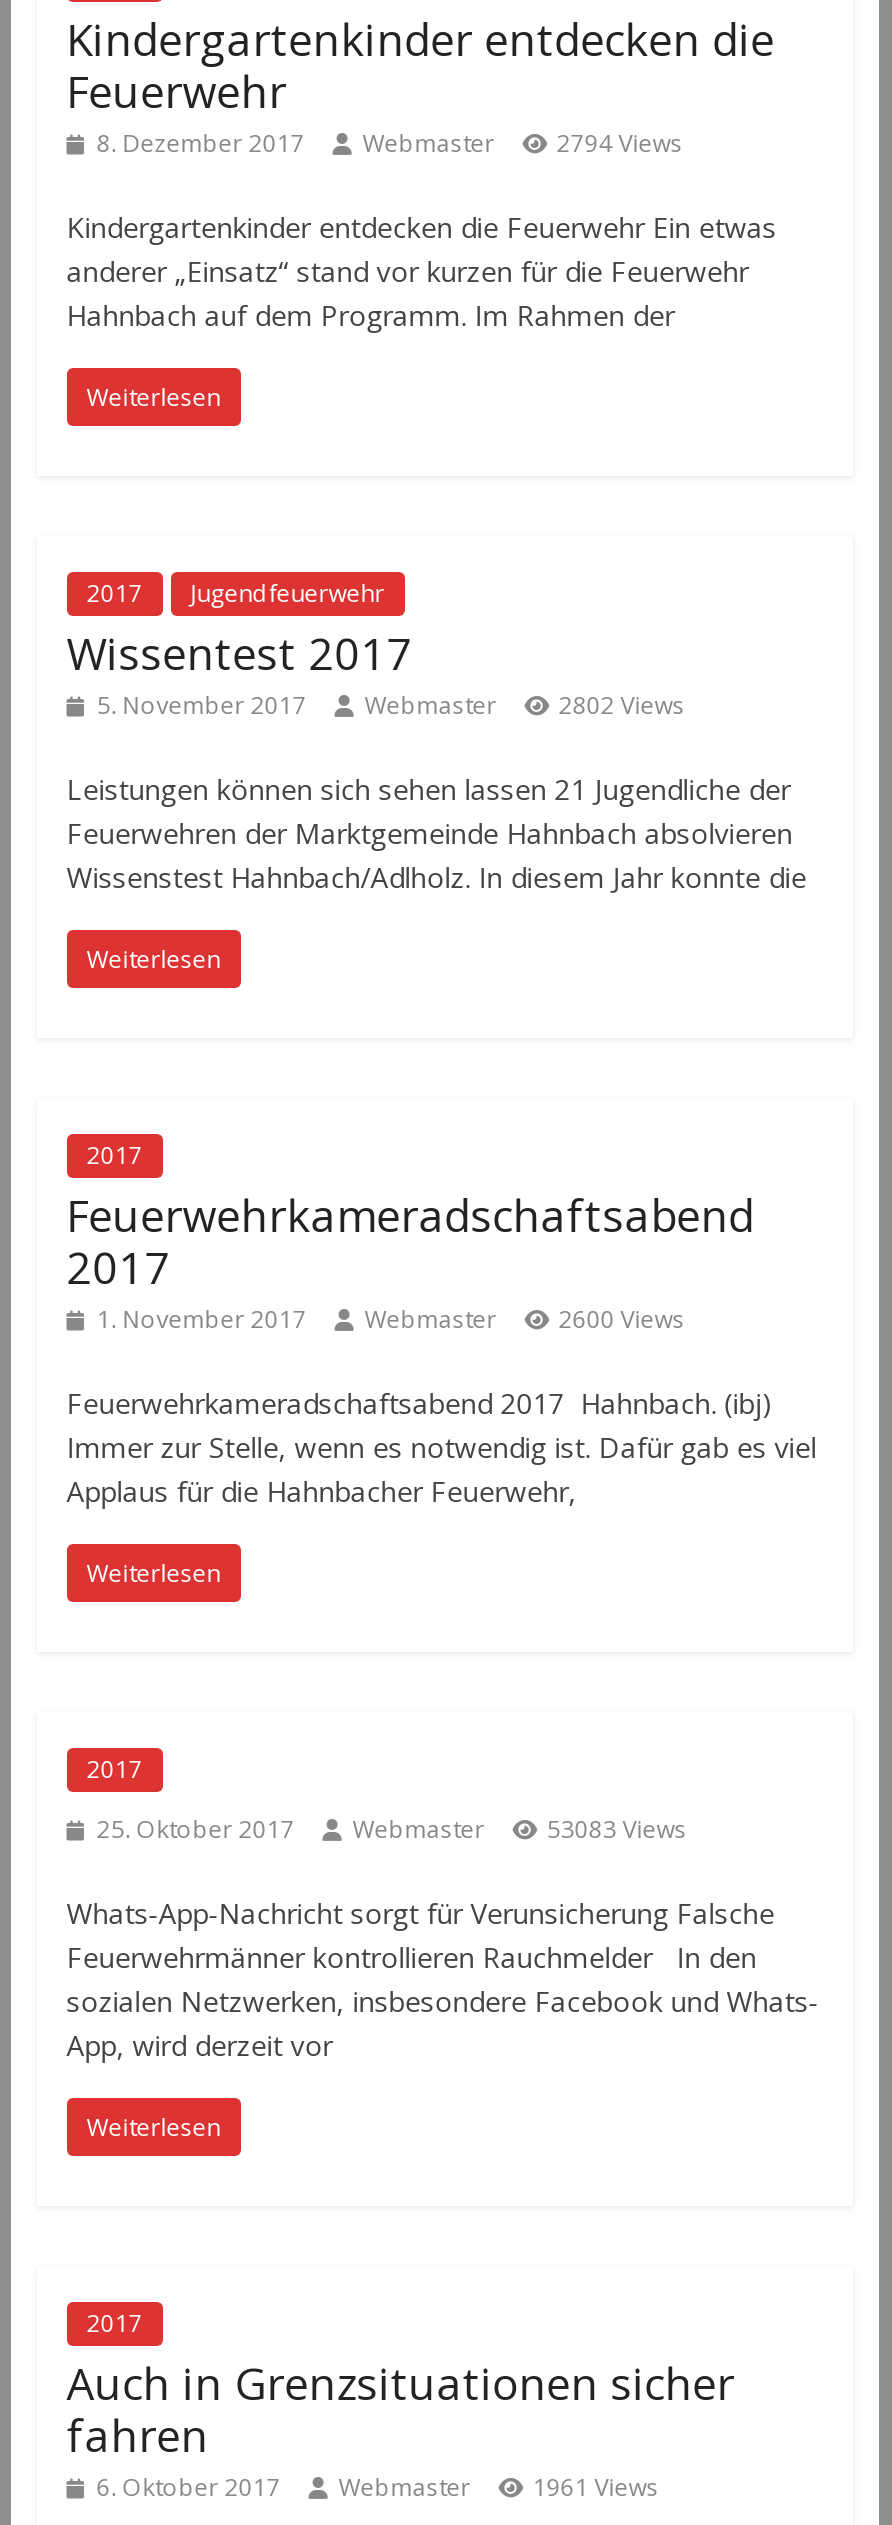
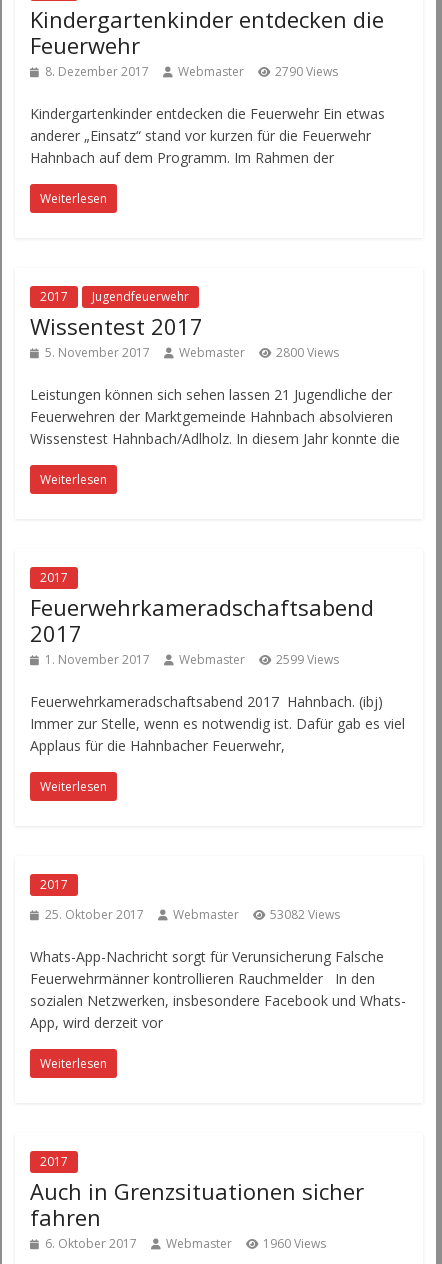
[97,125,683,159] 8. Dezember 2017 Webmaster 2794 Views -> [45,62,338,79] 8. Dezember 2017 Webmaster 2790 Views
[97,687,685,721] 5. November 2017 Webmaster 2802 Views -> [45,343,339,360] 5. November 2017 Webmaster 2800 Views
[97,1301,685,1335] 1. November 2017 Webmaster 2600 Views -> [45,650,339,667] 1. November 2017 Webmaster 2599 Views
[97,1811,687,1845] 25. Oktober 2017 Webmaster 53083 Views -> [45,905,340,922] 25. Oktober 2017 Webmaster 53082 Views
[97,2469,659,2503] 6. Oktober 2017 Webmaster 1961 Views -> [45,1234,326,1251] 6. Oktober 2017 Webmaster 1960 Views

